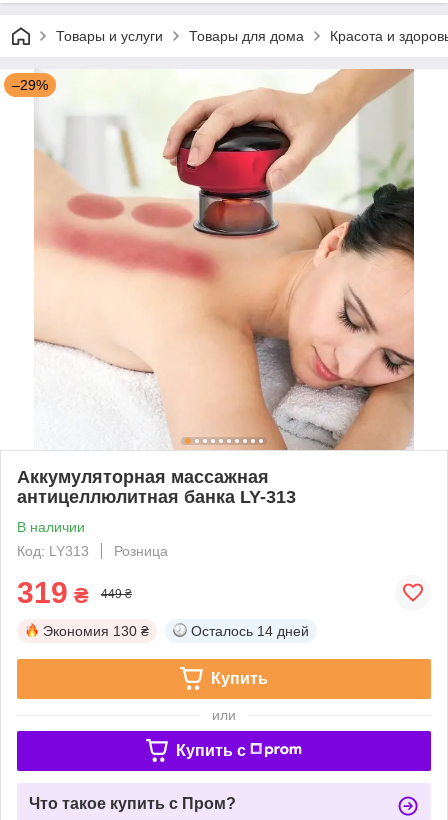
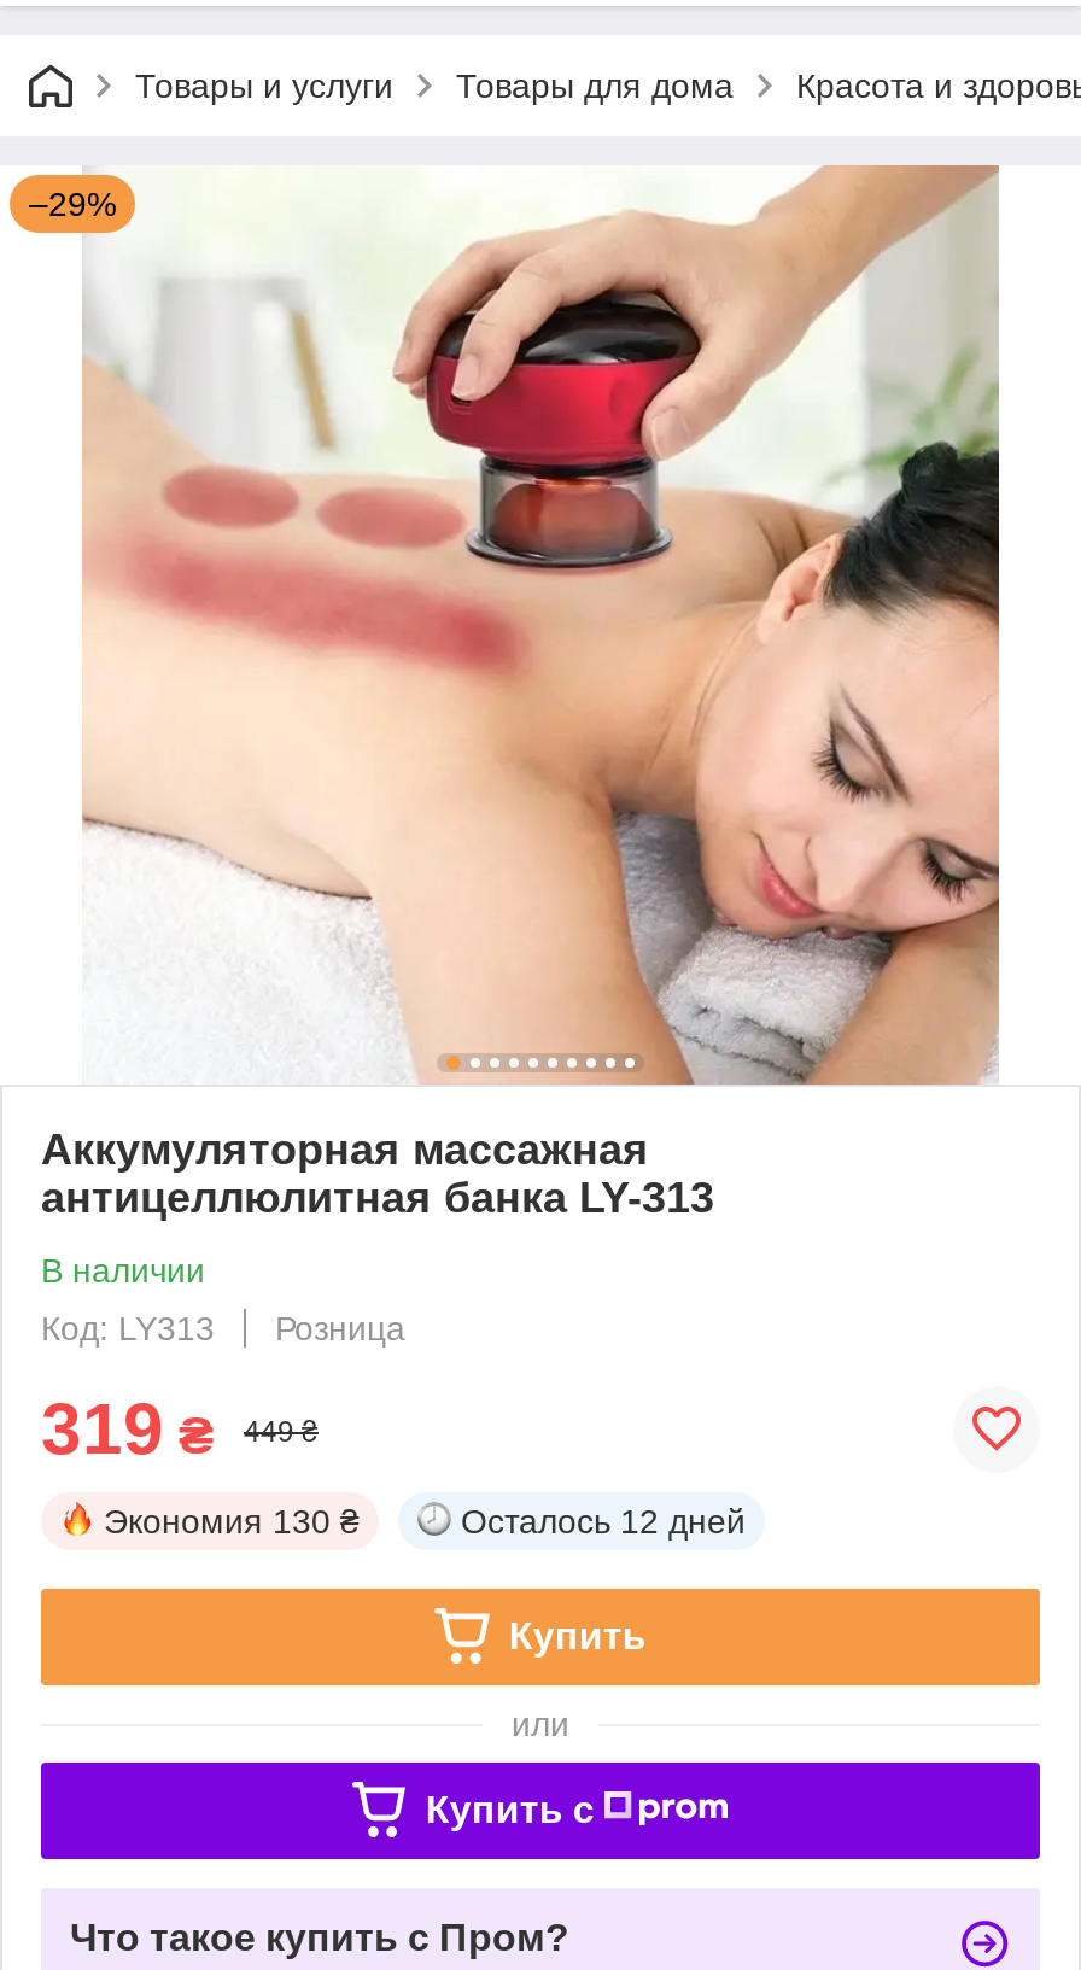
[191,623,309,639] Осталось 14 дней -> [461,1501,746,1540] Осталось 12 дней

